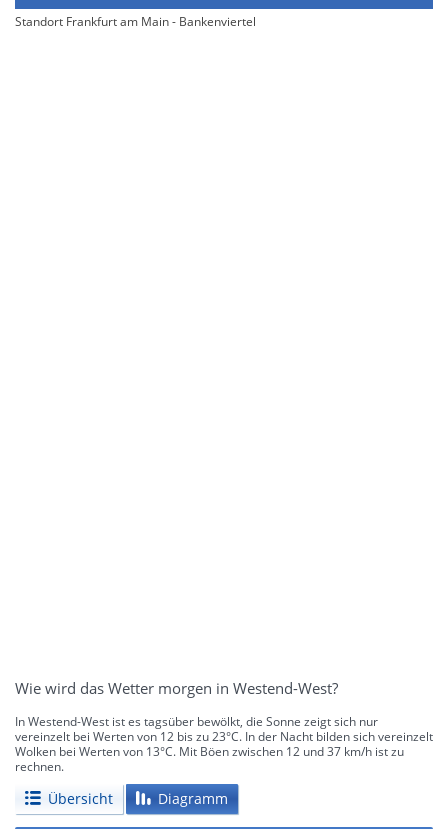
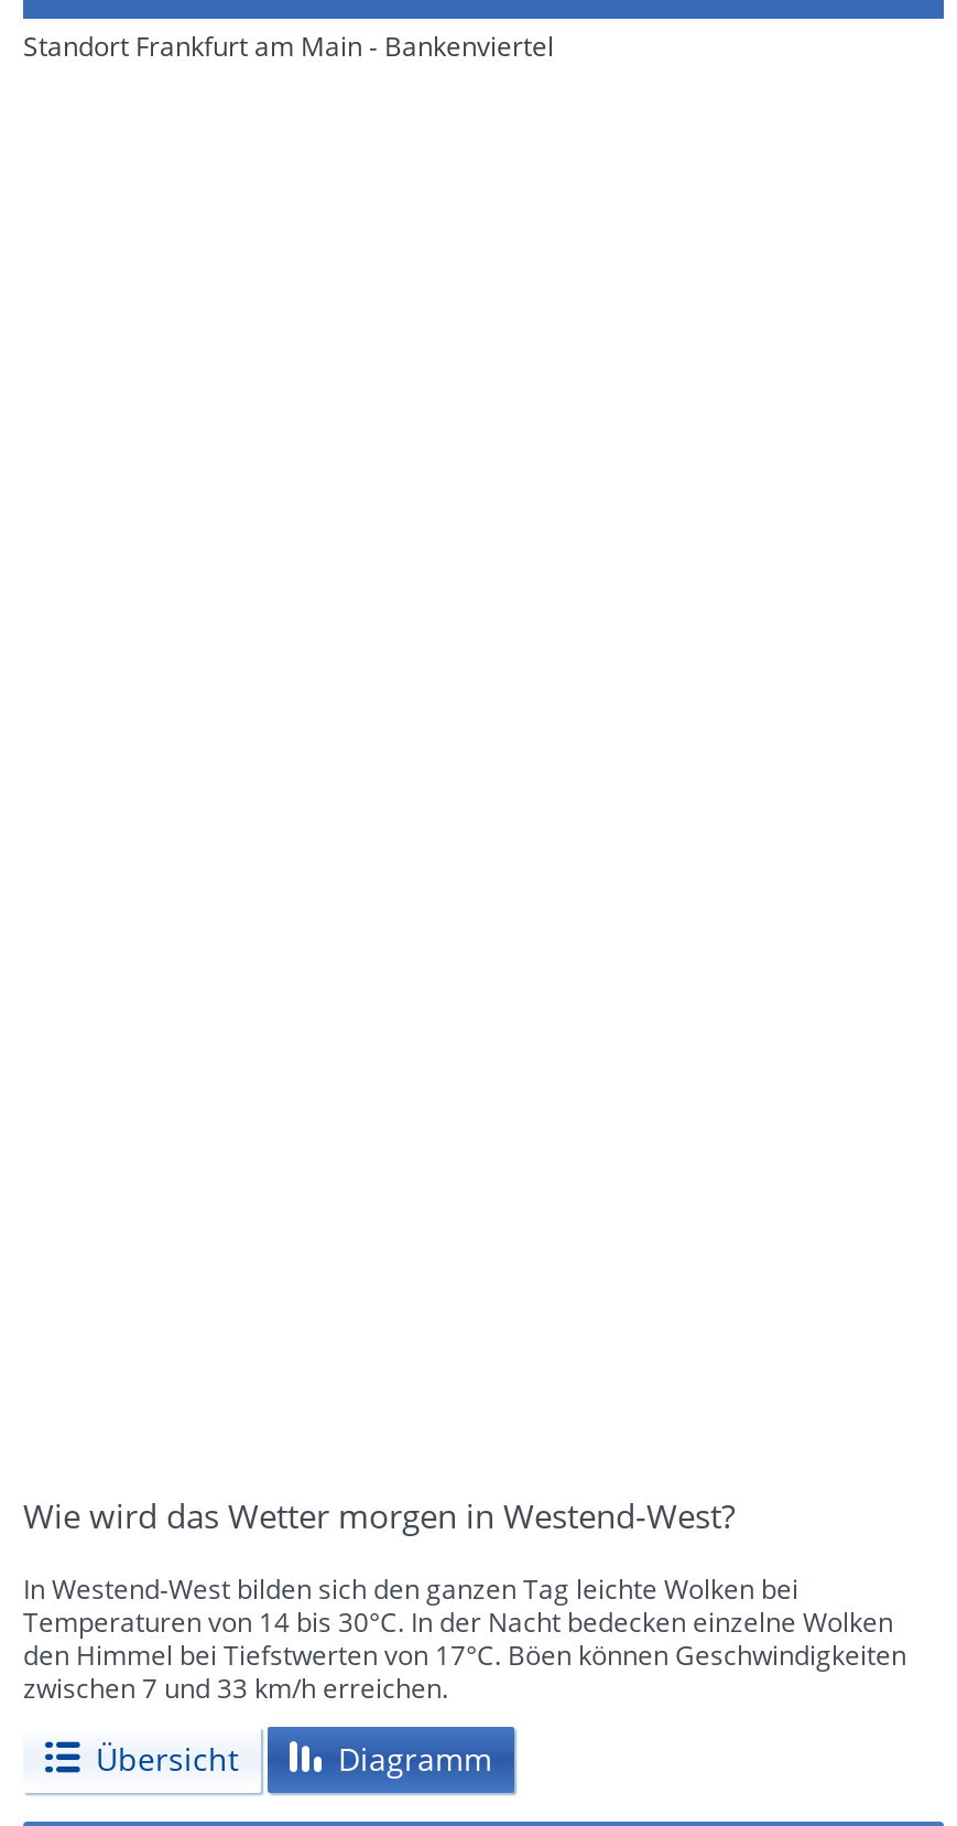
[15,713,433,775] In Westend-West ist es tagsüber bewölkt, die Sonne zeigt sich nur | vereinzelt bei Werten von 12 bis zu 23°C. In der Nacht bilden sich vereinzelt | Wolken bei Werten von 13°C. Mit Böen zwischen 12 und 37 km/h ist zu | rechnen. -> [23,1570,906,1707] In Westend-West bilden sich den ganzen Tag leichte Wolken bei | Temperaturen von 14 bis 30°C. In der Nacht bedecken einzelne Wolken | den Himmel bei Tiefstwerten von 17°C. Böen können Geschwindigkeiten | zwischen 7 und 33 km/h erreichen.

